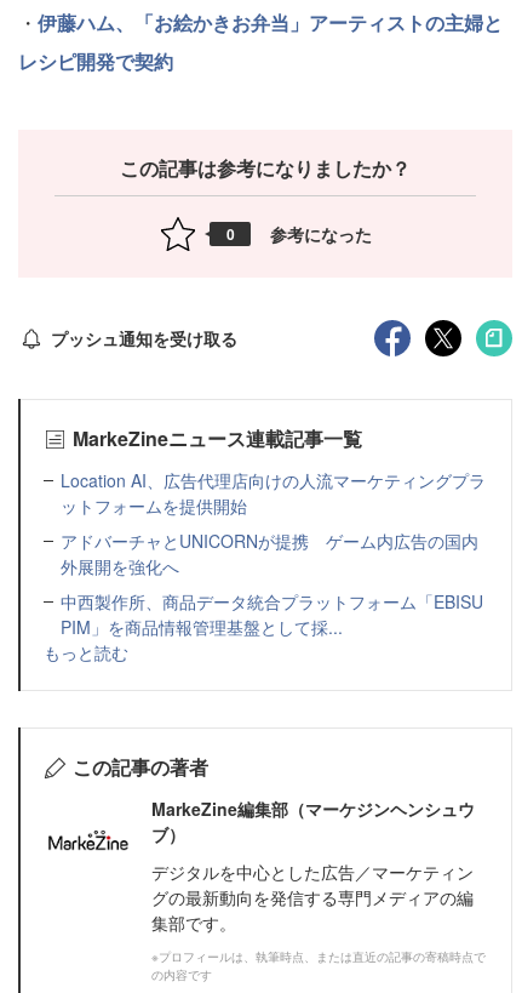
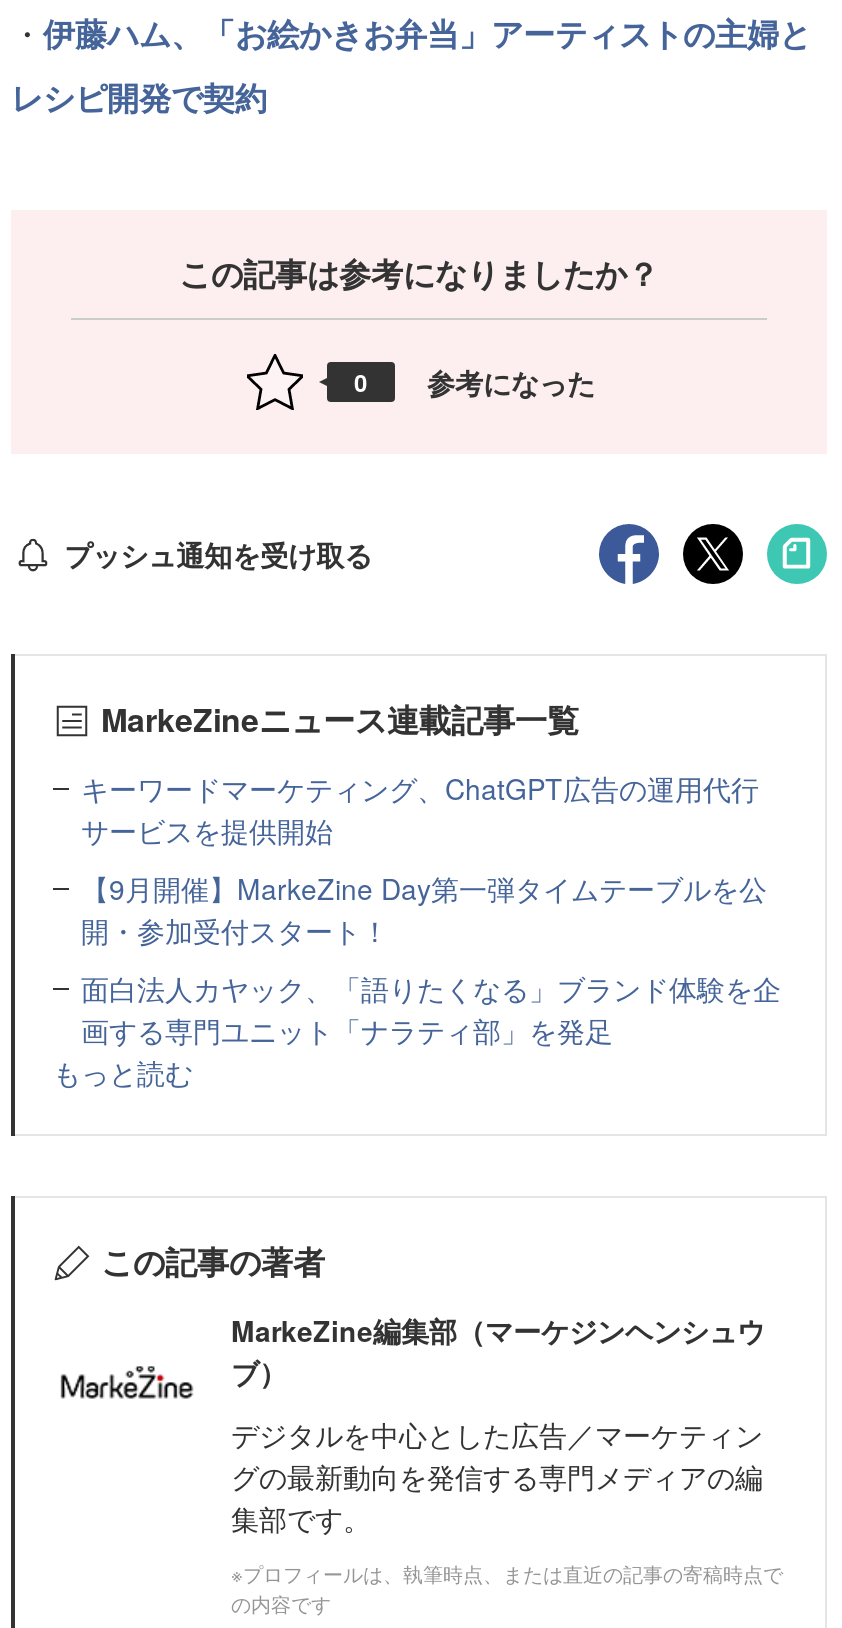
[61,468,486,639] Location AI、広告代理店向けの人流マーケティングプラ | ットフォームを提供開始 | アドバーチャとUNICORNが提携 ゲーム内広告の国内 | 外展開を強化へ | 中西製作所、商品データ統合プラットフォーム「EBISU | PIM」を商品情報管理基盤として採... -> [81,768,781,1050] キーワードマーケティング、ChatGPT広告の運用代行 | サービスを提供開始 | 【9月開催】MarkeZine Day第一弾タイムテーブルを公 | 開・参加受付スタート！ | 面白法人カヤック、「語りたくなる」ブランド体験を企 | 画する専門ユニット「ナラティ部」を発足

